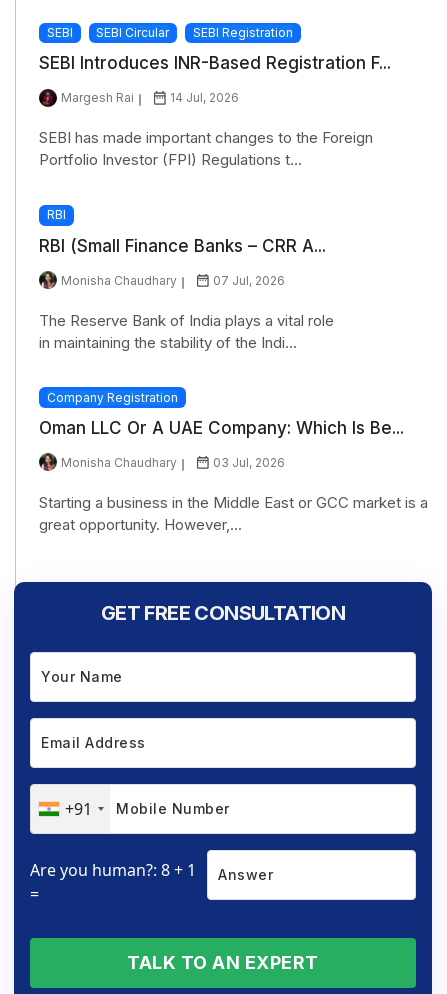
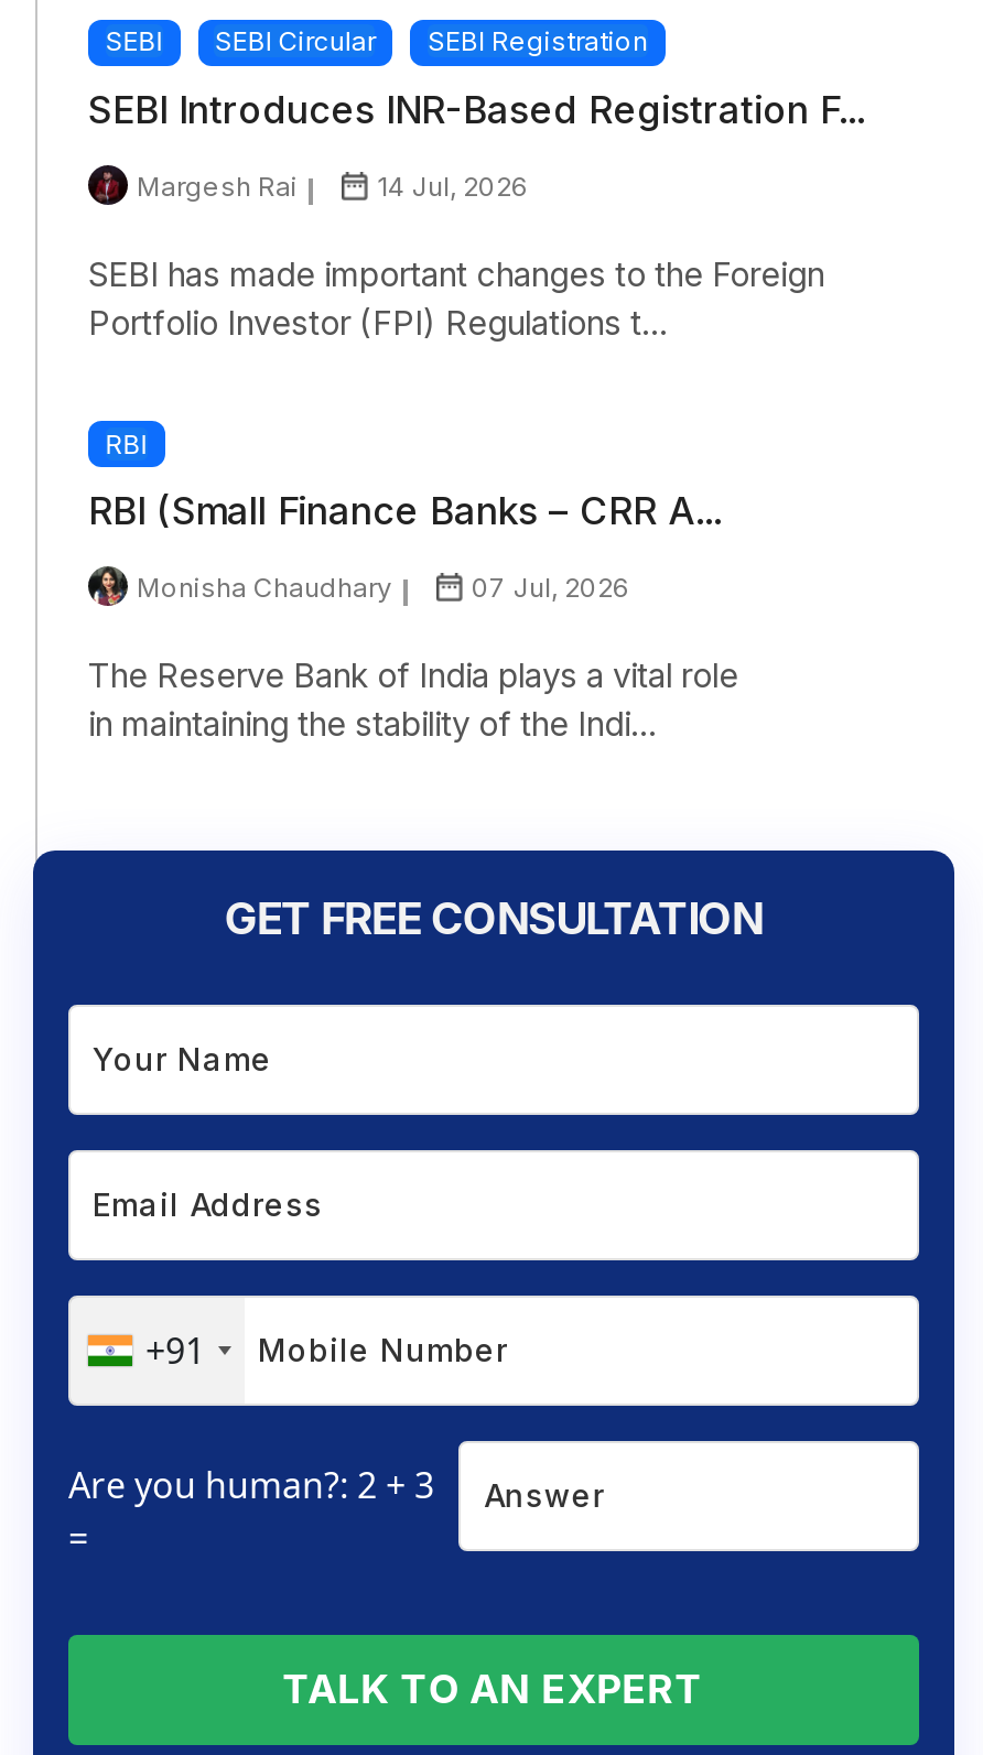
[39,389,428,534] Company Registration | Oman LLC Or A UAE Company: Which Is Be... | Monisha Chaudhary | 03 Jul, 2026 | Starting a business in the Middle East or GCC market is a | great opportunity. However,... -> none
[30,859,196,881] Are you human?: 8 + 1 -> [68,1460,434,1508] Are you human?: 2 + 3

